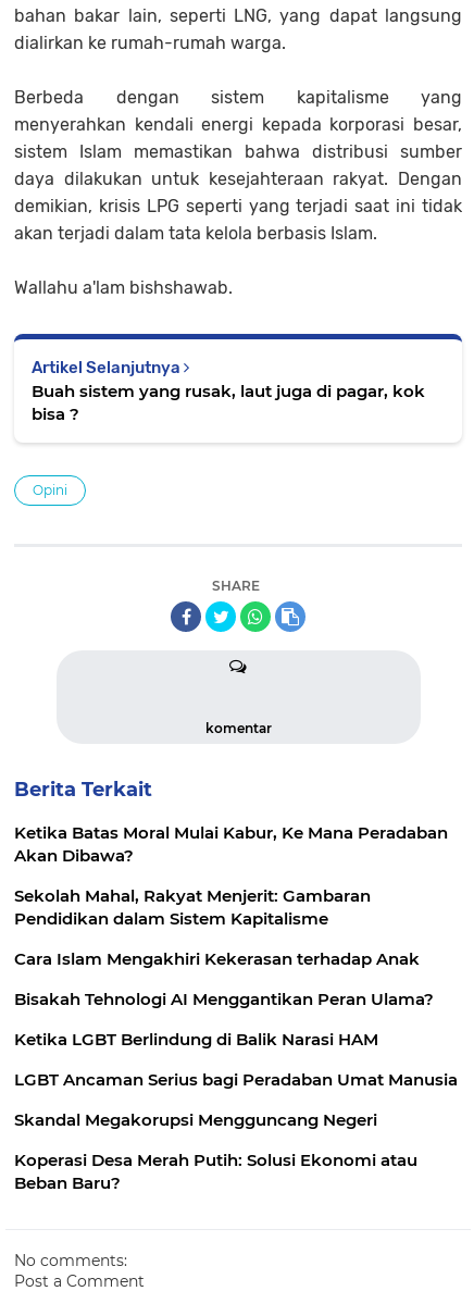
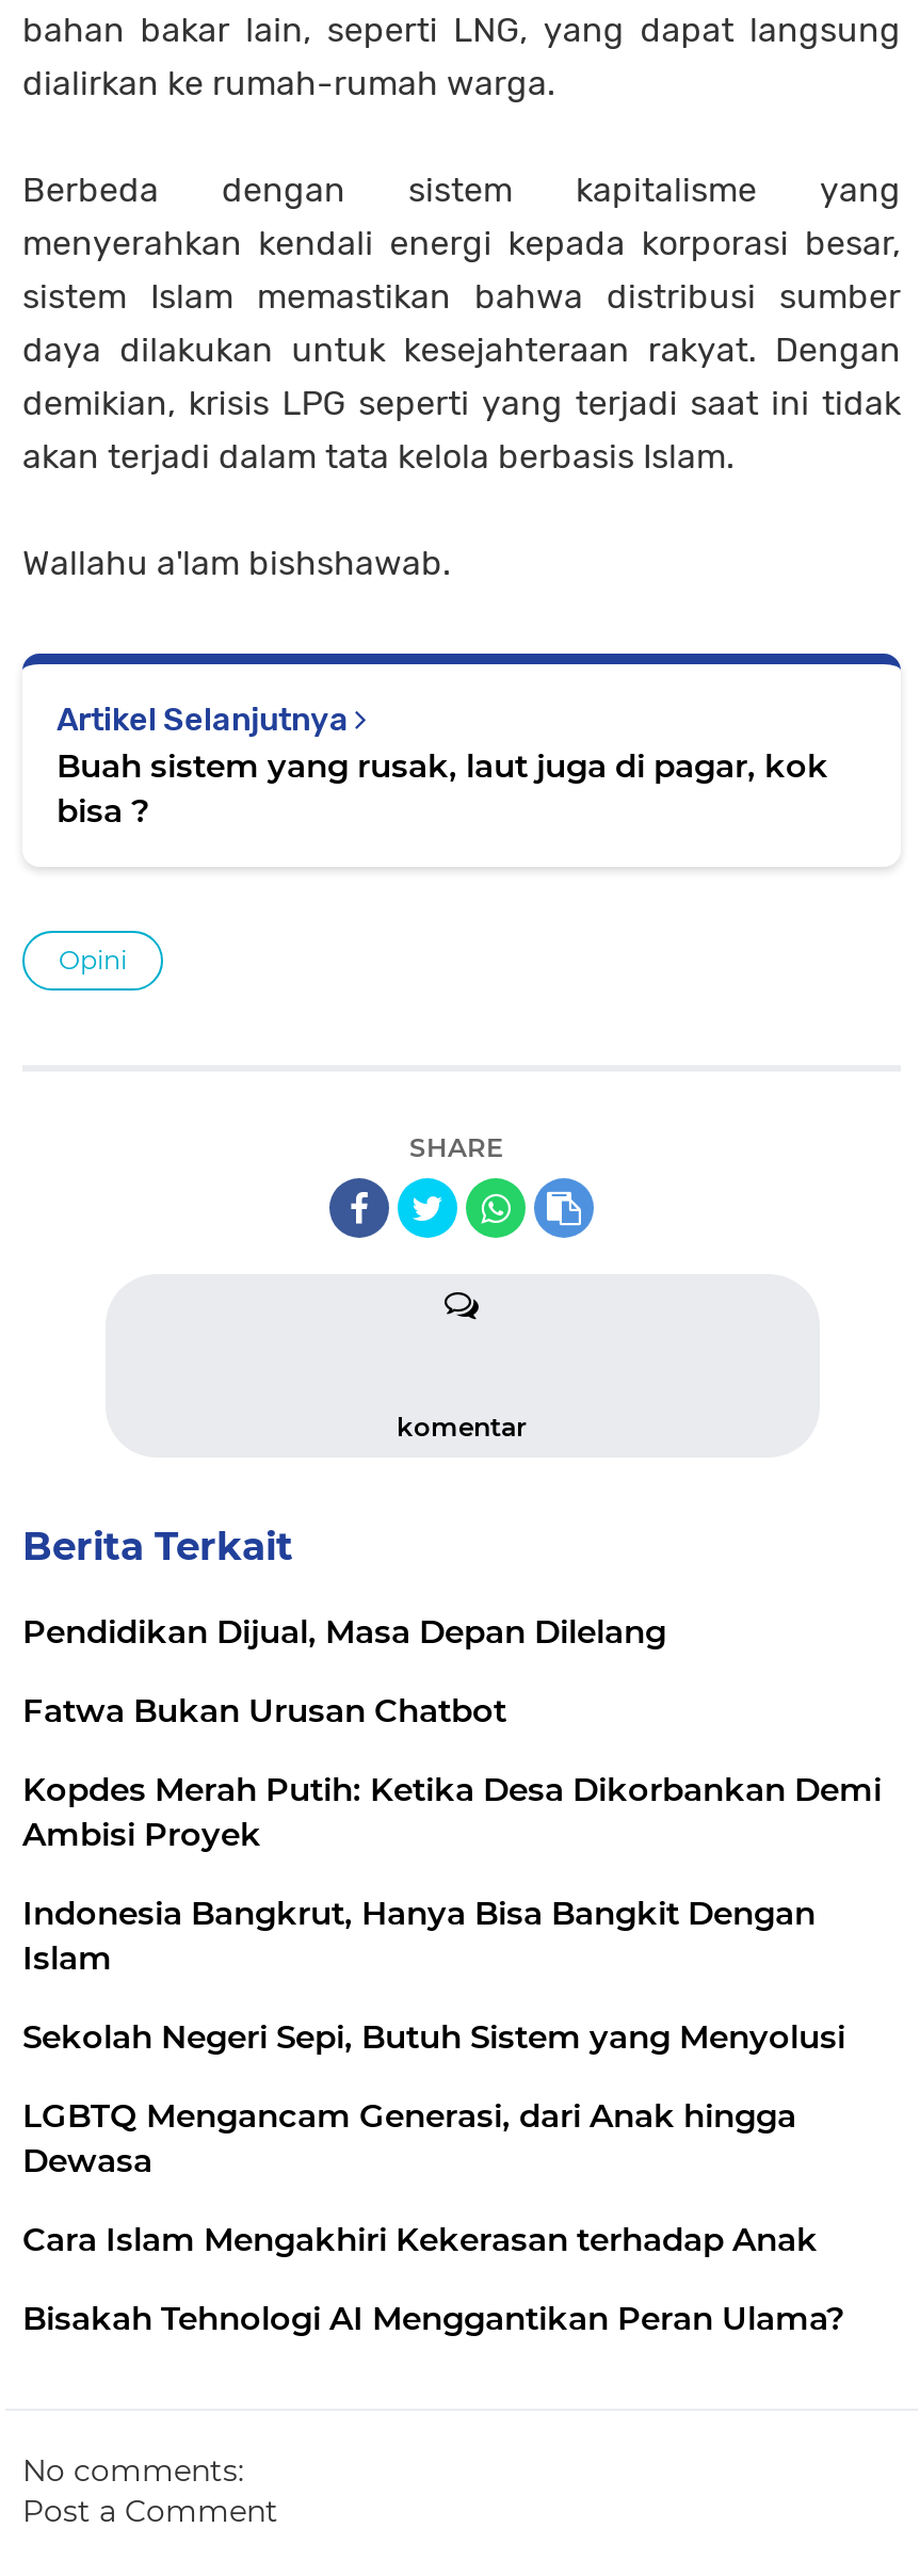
[14,822,448,929] Ketika Batas Moral Mulai Kabur, Ke Mana Peradaban | Akan Dibawa? | Sekolah Mahal, Rakyat Menjerit: Gambaran | Pendidikan dalam Sistem Kapitalisme -> [22,1611,882,2180] Pendidikan Dijual, Masa Depan Dilelang | Fatwa Bukan Urusan Chatbot | Kopdes Merah Putih: Ketika Desa Dikorbankan Demi | Ambisi Proyek | Indonesia Bangkrut, Hanya Bisa Bangkit Dengan | Islam | Sekolah Negeri Sepi, Butuh Sistem yang Menyolusi | LGBTQ Mengancam Generasi, dari Anak hingga | Dewasa
moved [14,948,434,1009] -> [22,2219,845,2338]: Cara Islam Mengakhiri Kekerasan terhadap Anak | Bisakah Tehnologi AI Menggantikan Peran Ulama?
[14,1029,458,1193] Ketika LGBT Berlindung di Balik Narasi HAM | LGBT Ancaman Serius bagi Peradaban Umat Manusia | Skandal Megakorupsi Mengguncang Negeri | Koperasi Desa Merah Putih: Solusi Ekonomi atau | Beban Baru? -> none

